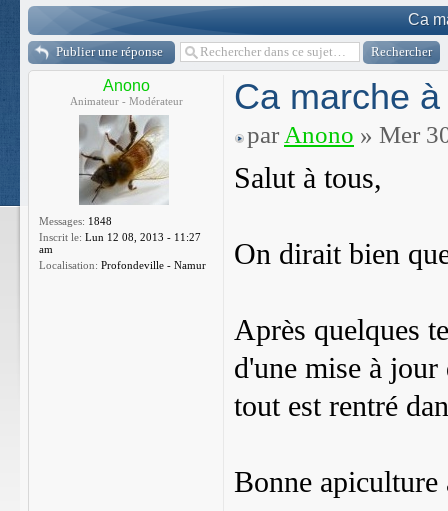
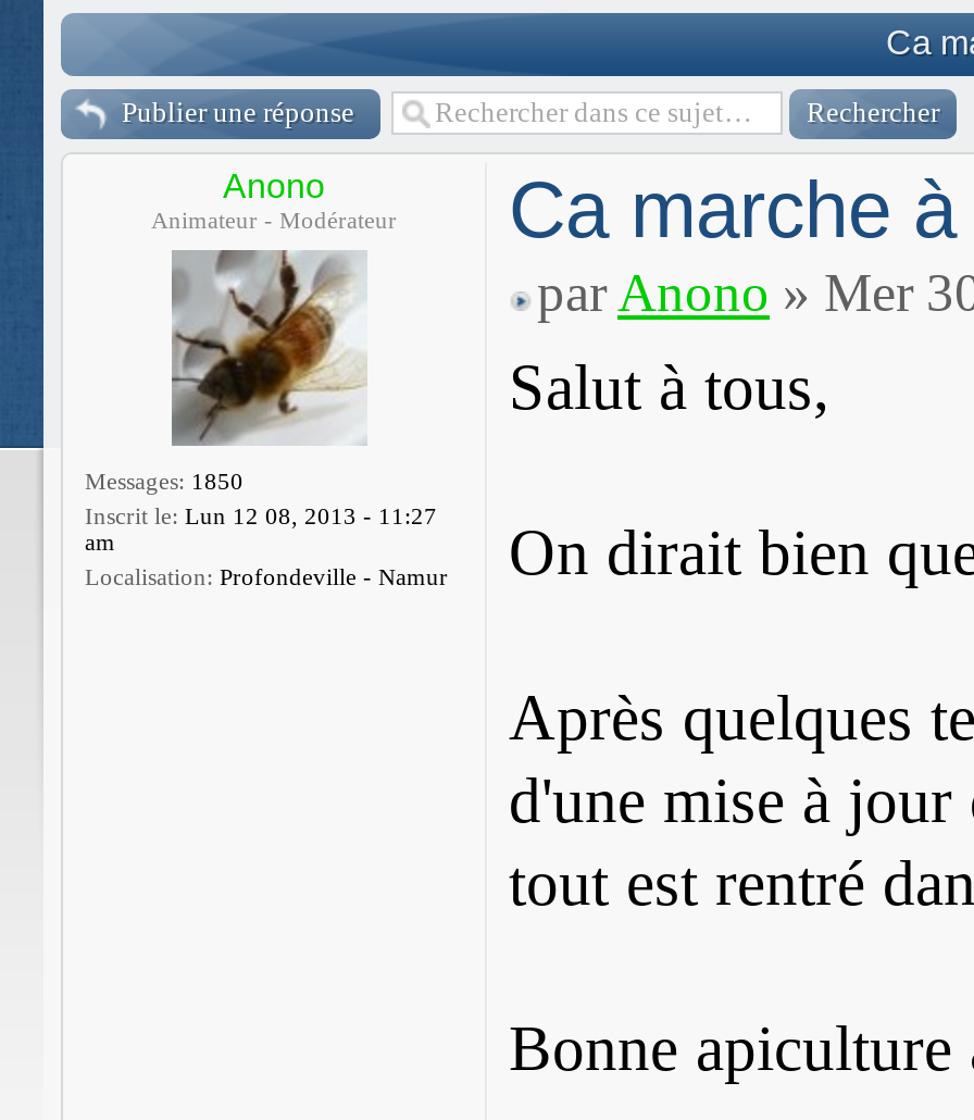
[39,215,112,227] Messages: 1848 -> [85,468,243,494] Messages: 1850

